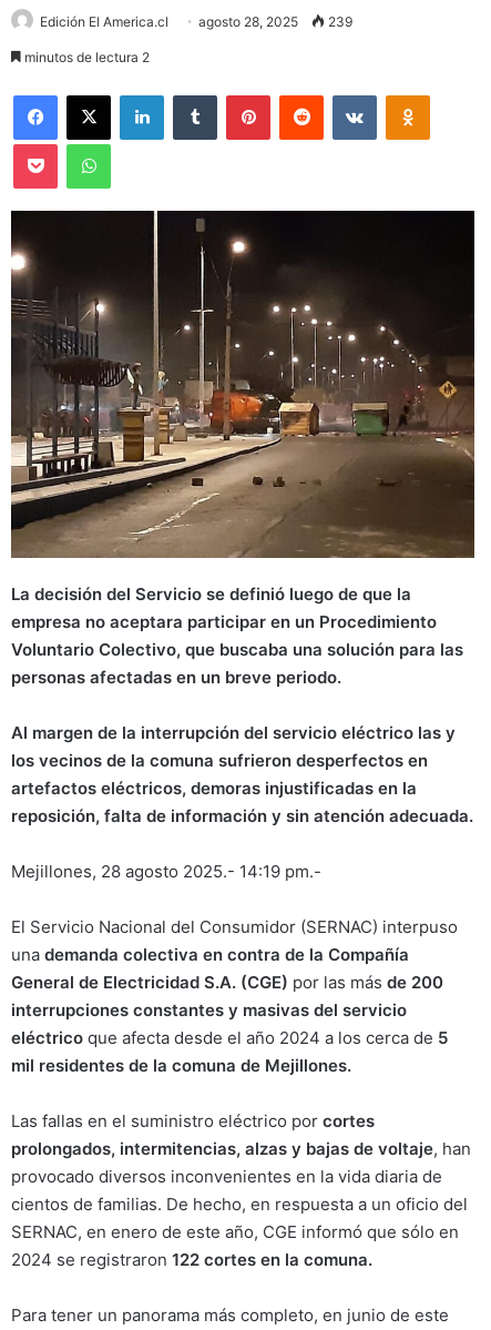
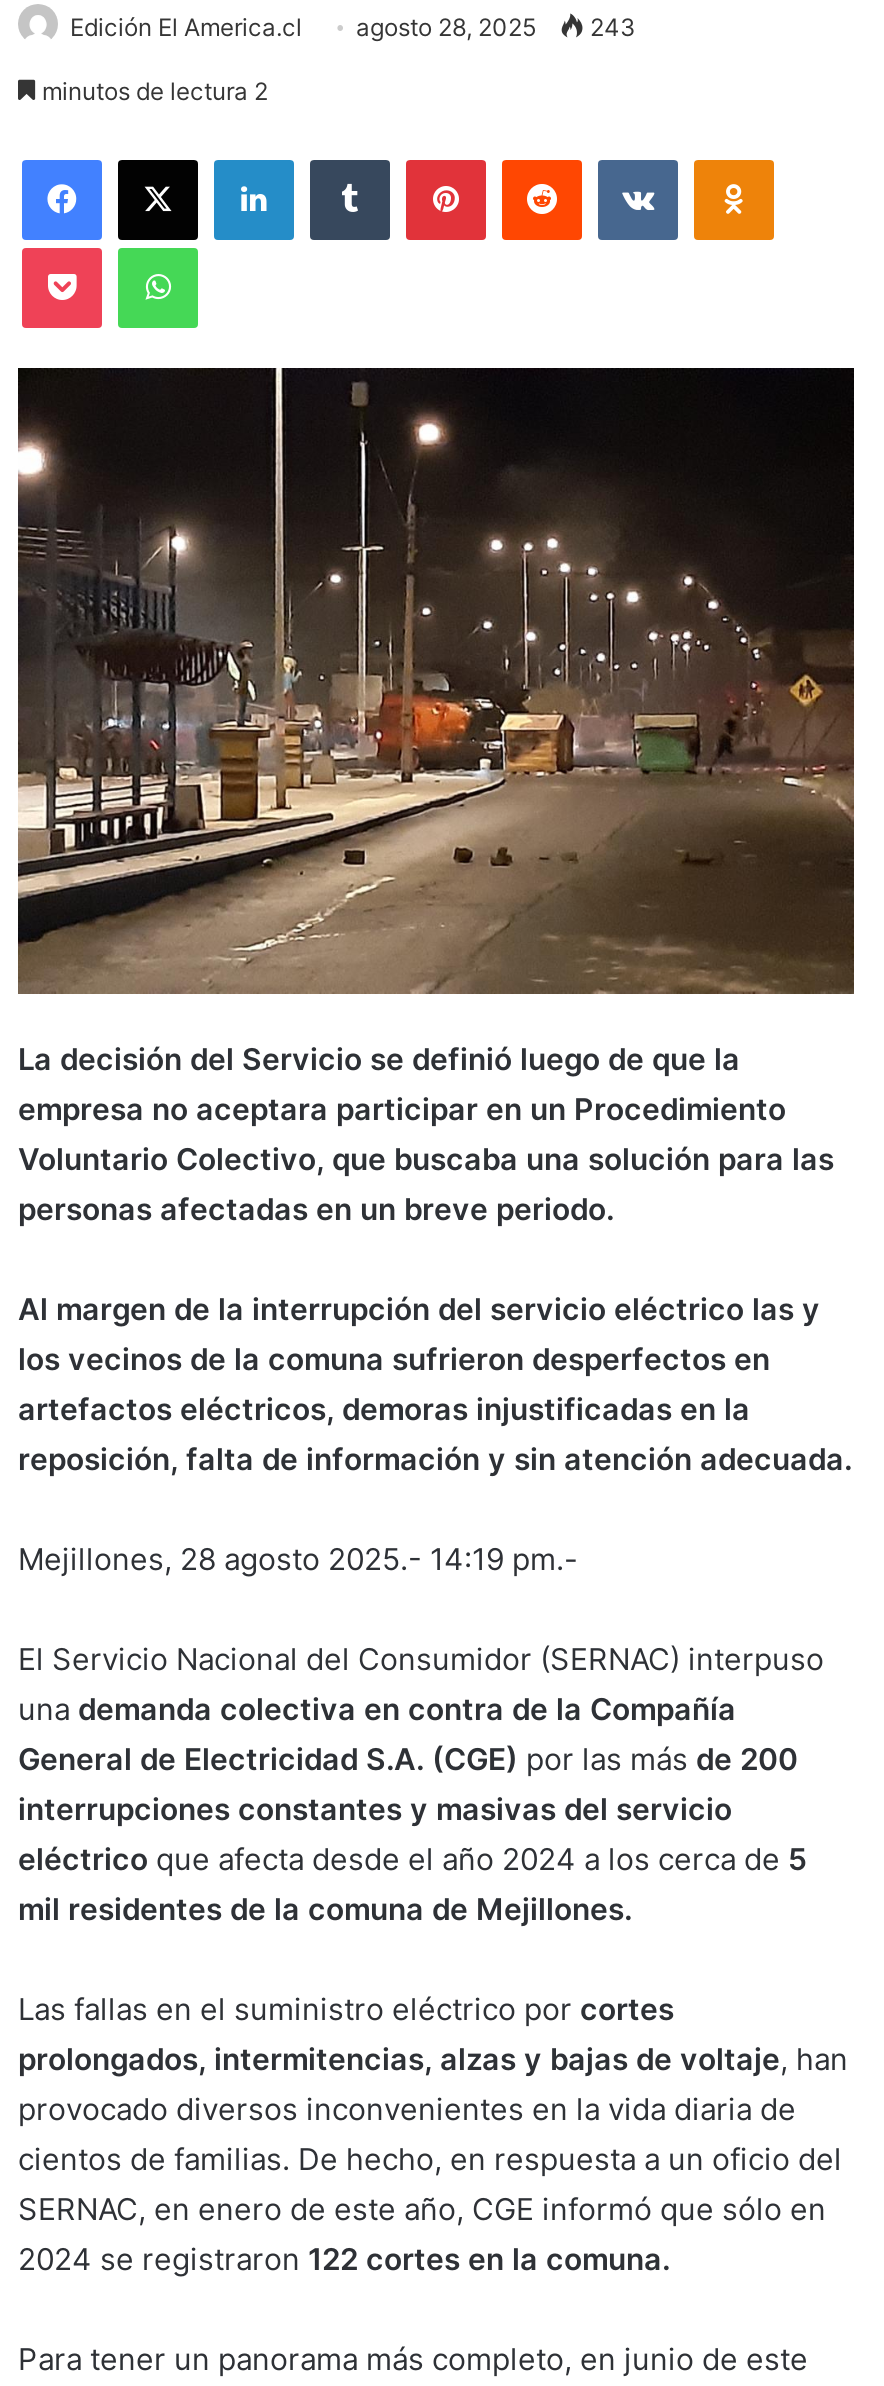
[40,13,352,30] Edición El America.cl agosto 28, 2025 239 -> [70,12,636,42] Edición El America.cl agosto 28, 2025 243

